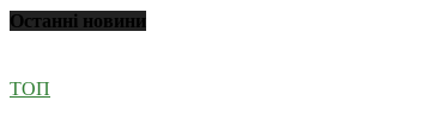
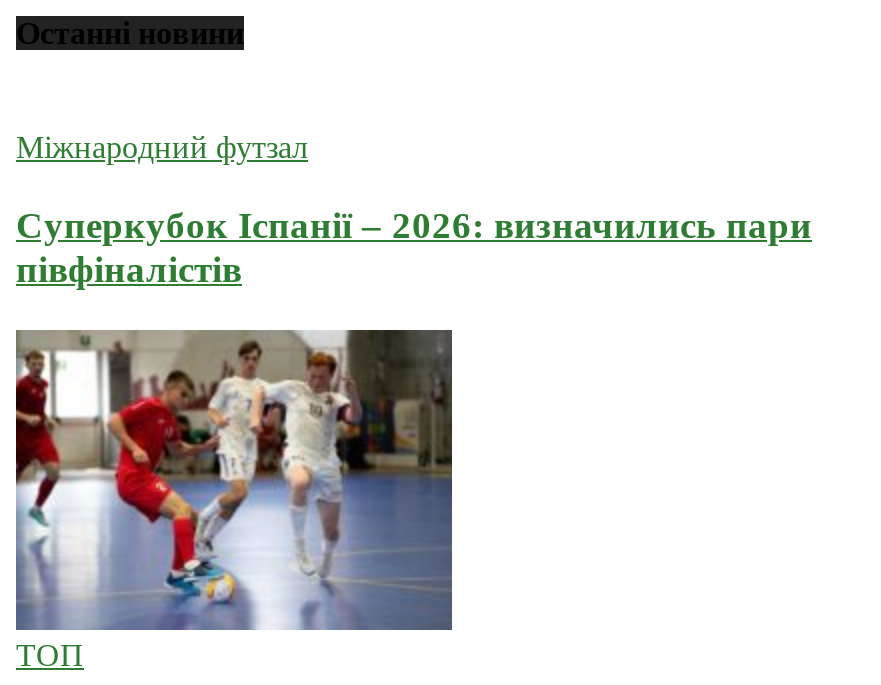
none -> [14,328,454,632] [image]
none -> [16,130,812,290] Міжнародний футзал | Суперкубок Іспанії – 2026: визначились пари | півфіналістів

